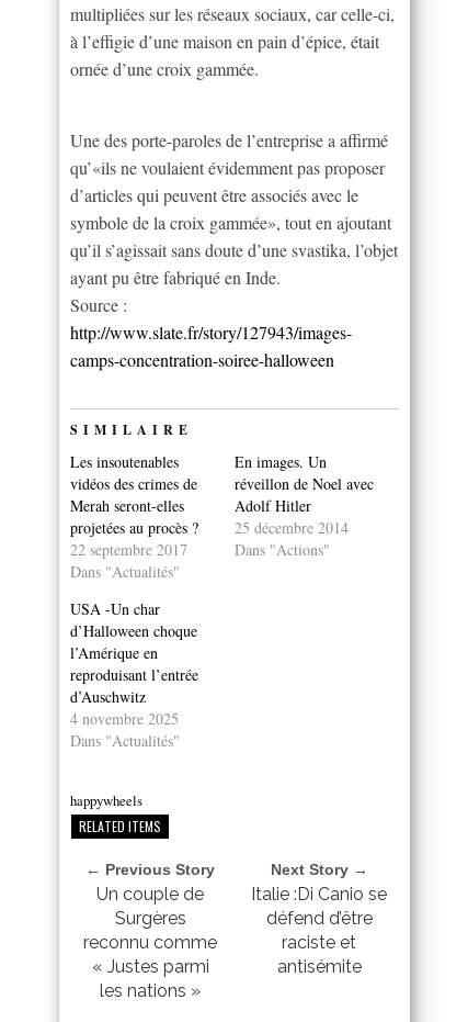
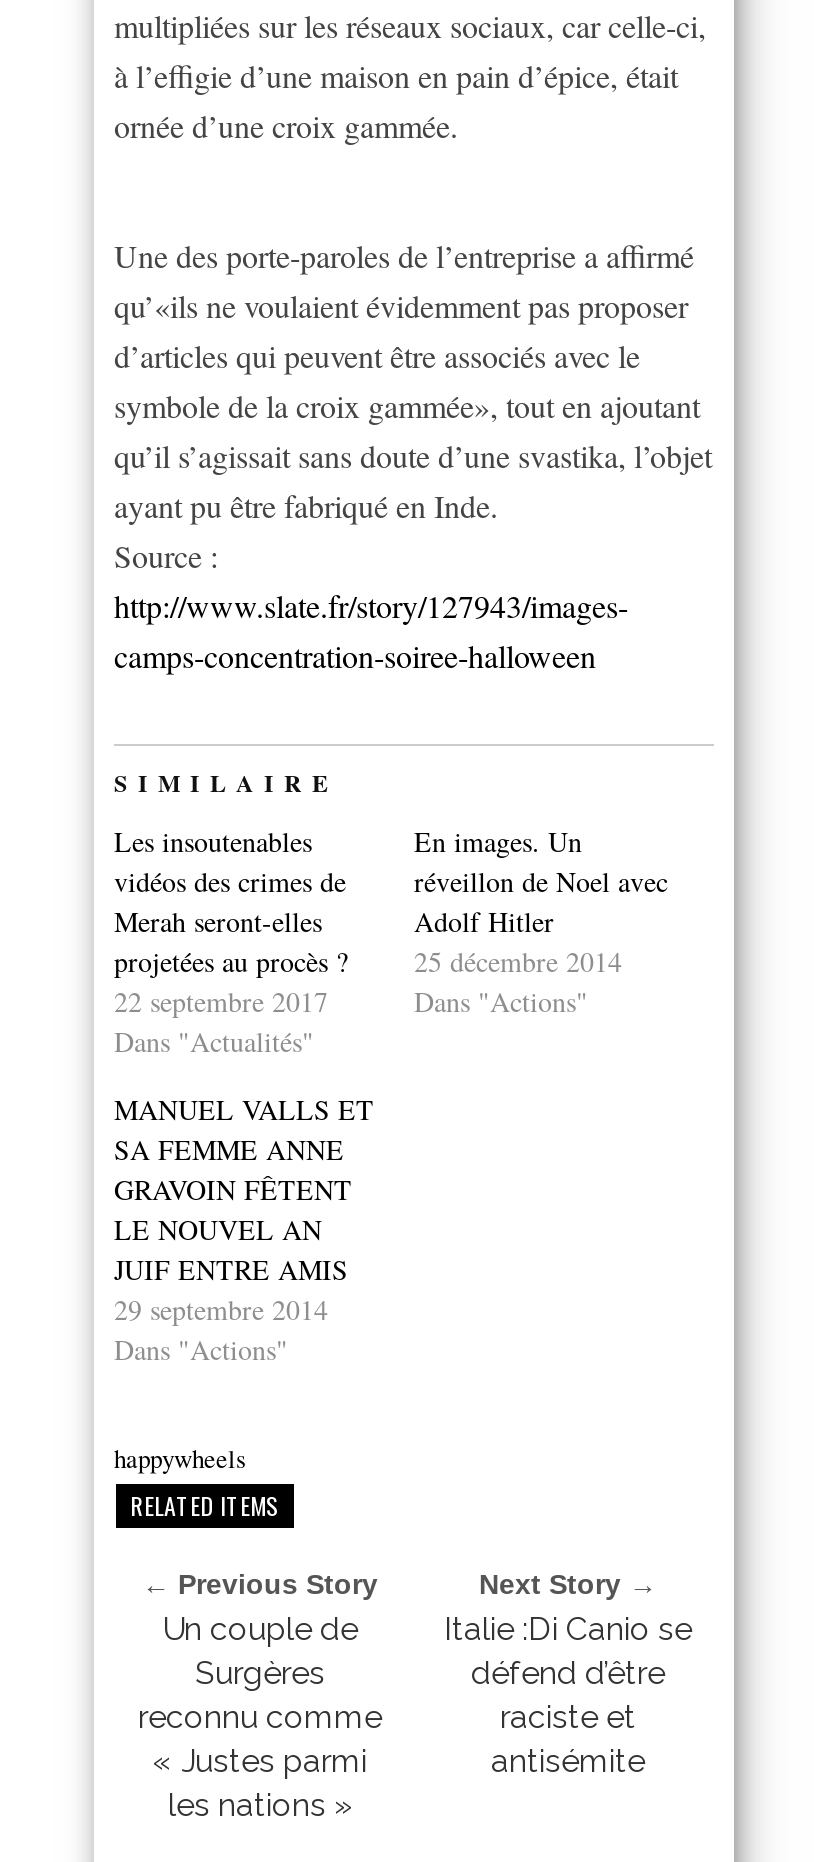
[70,599,198,751] USA -Un char | d’Halloween choque | l’Amérique en | reproduisant l’entrée | d’Auschwitz | 4 novembre 2025 | Dans "Actualités" -> [114,1091,374,1369] MANUEL VALLS ET | SA FEMME ANNE | GRAVOIN FÊTENT | LE NOUVEL AN | JUIF ENTRE AMIS | 29 septembre 2014 | Dans "Actions"

